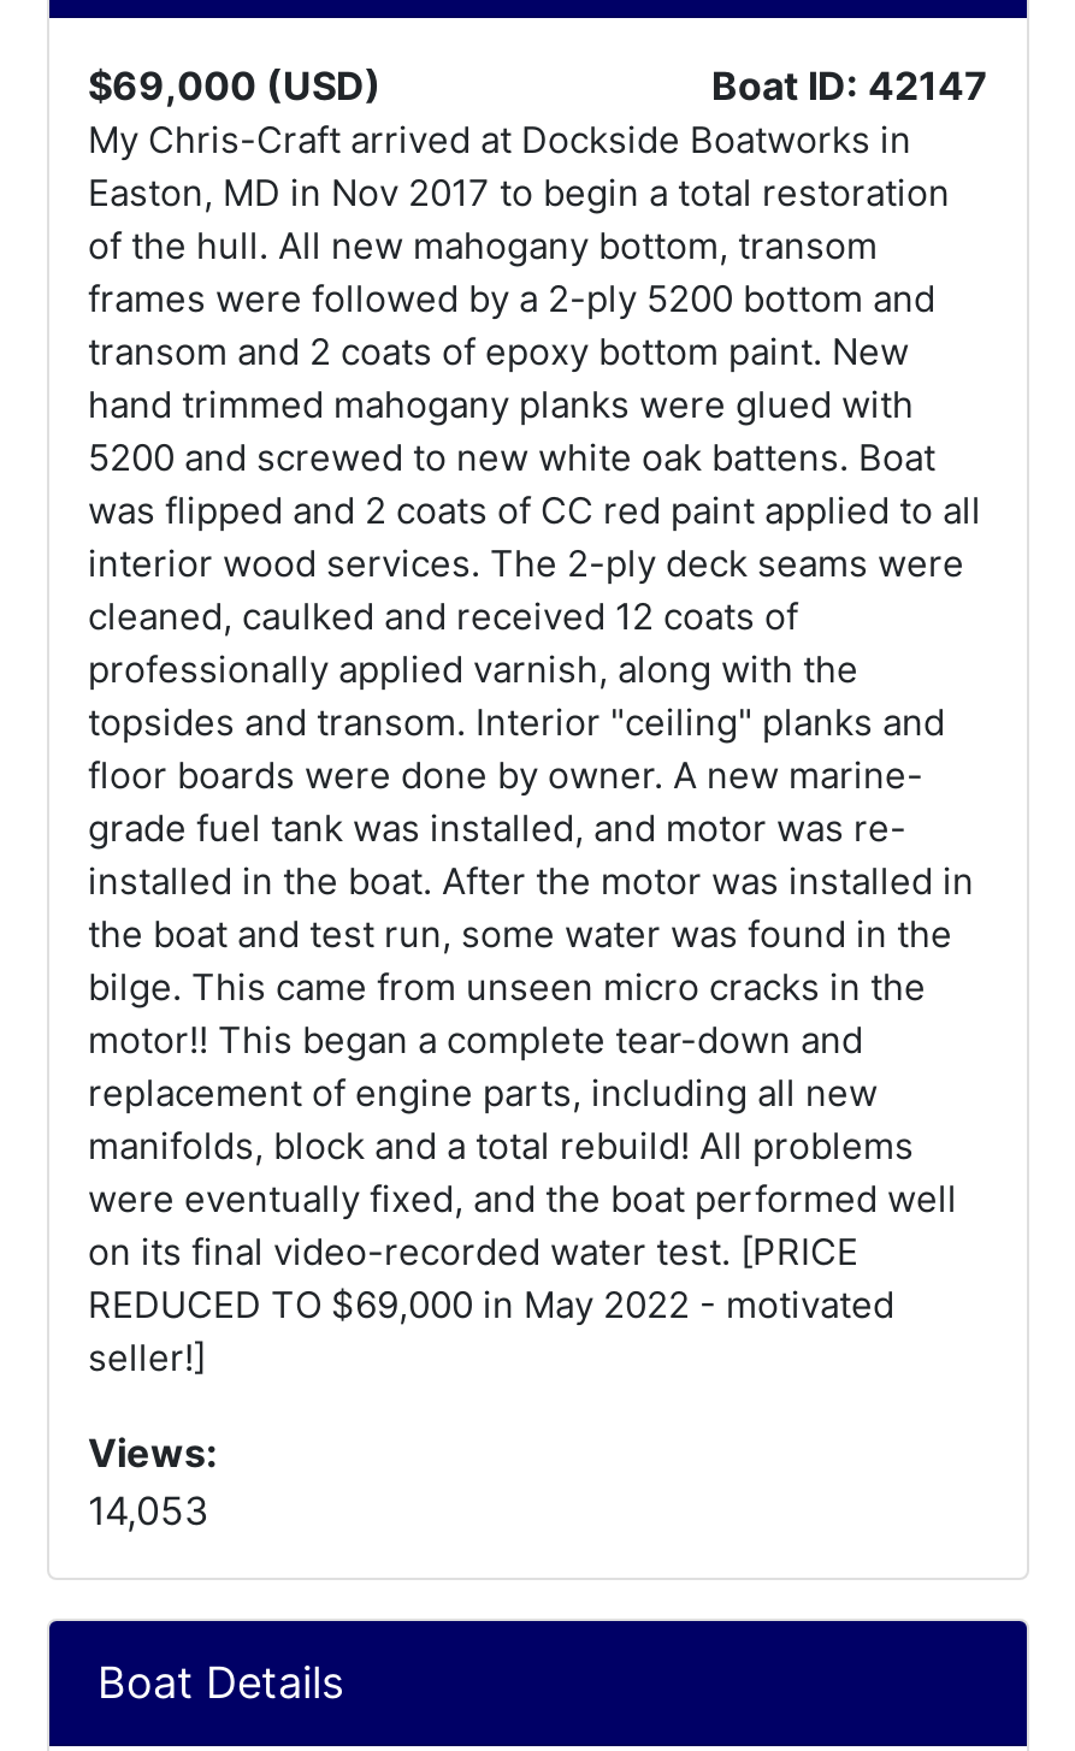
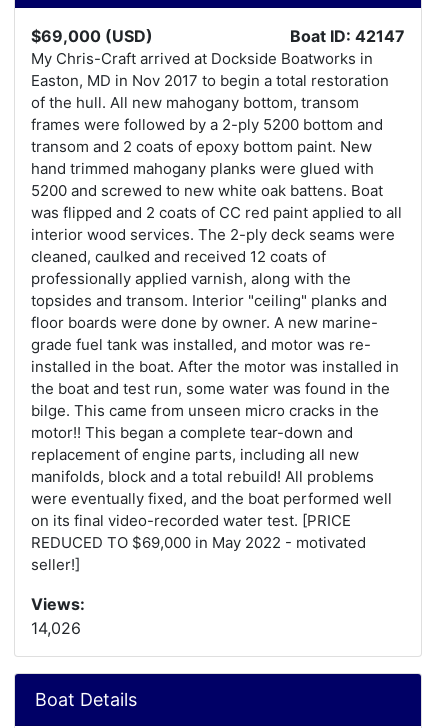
[88,1486,208,1534] 14,053 -> [31,618,81,638] 14,026

